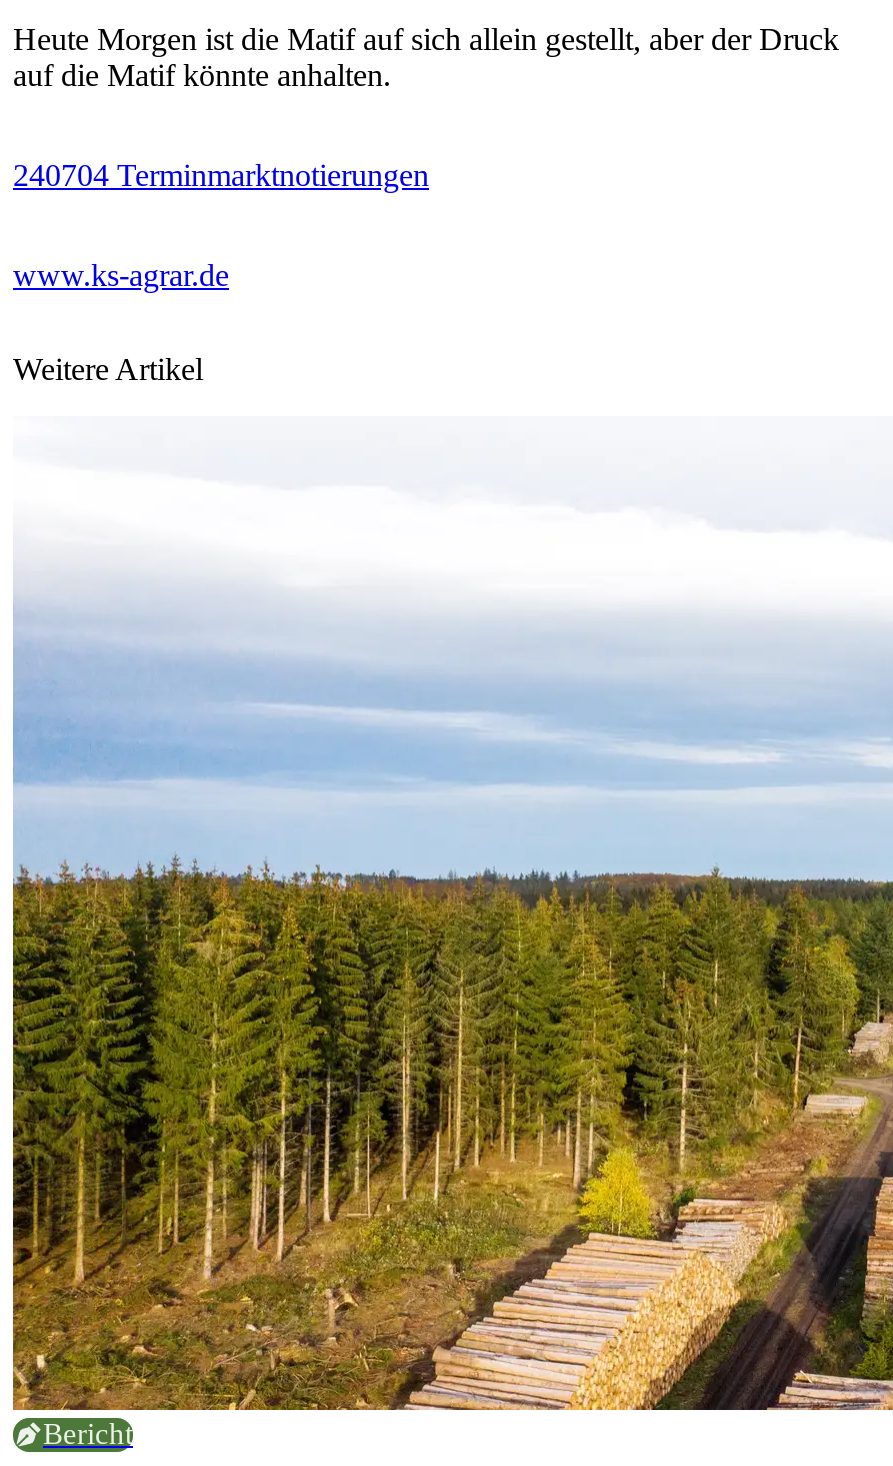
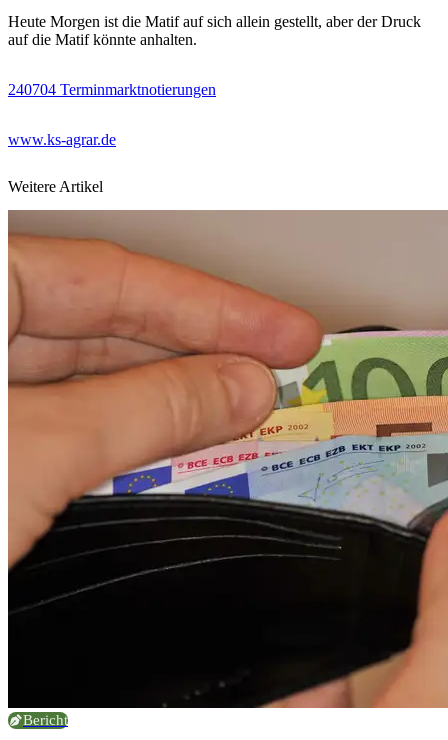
[11,416,887,1418] [image] -> [7,209,445,709] [image]

